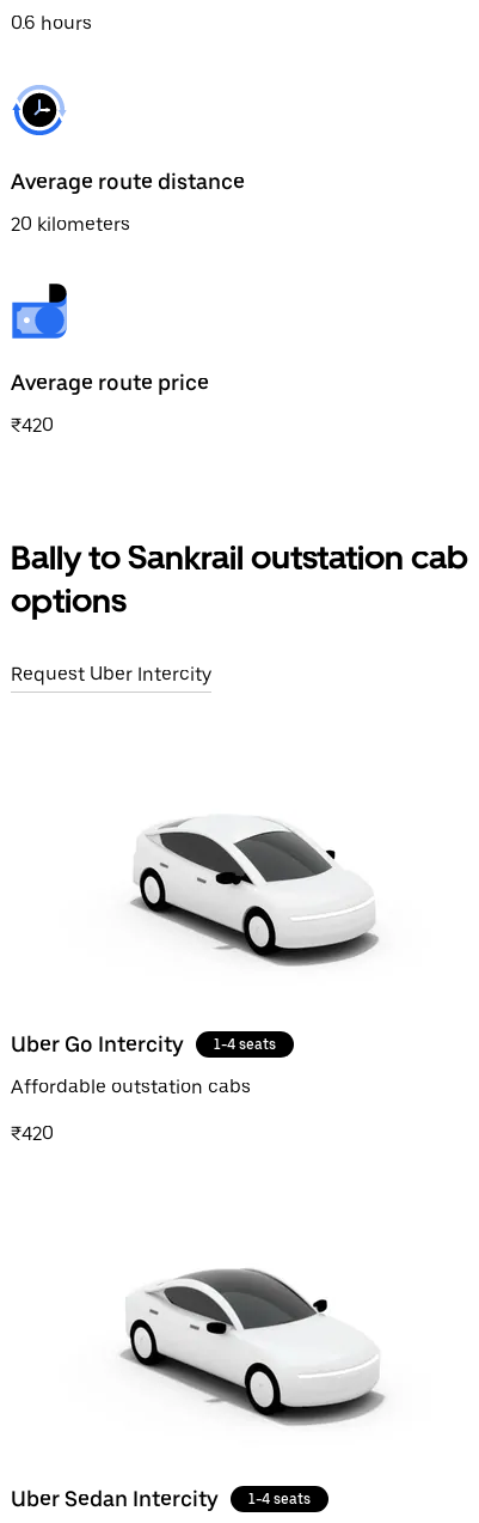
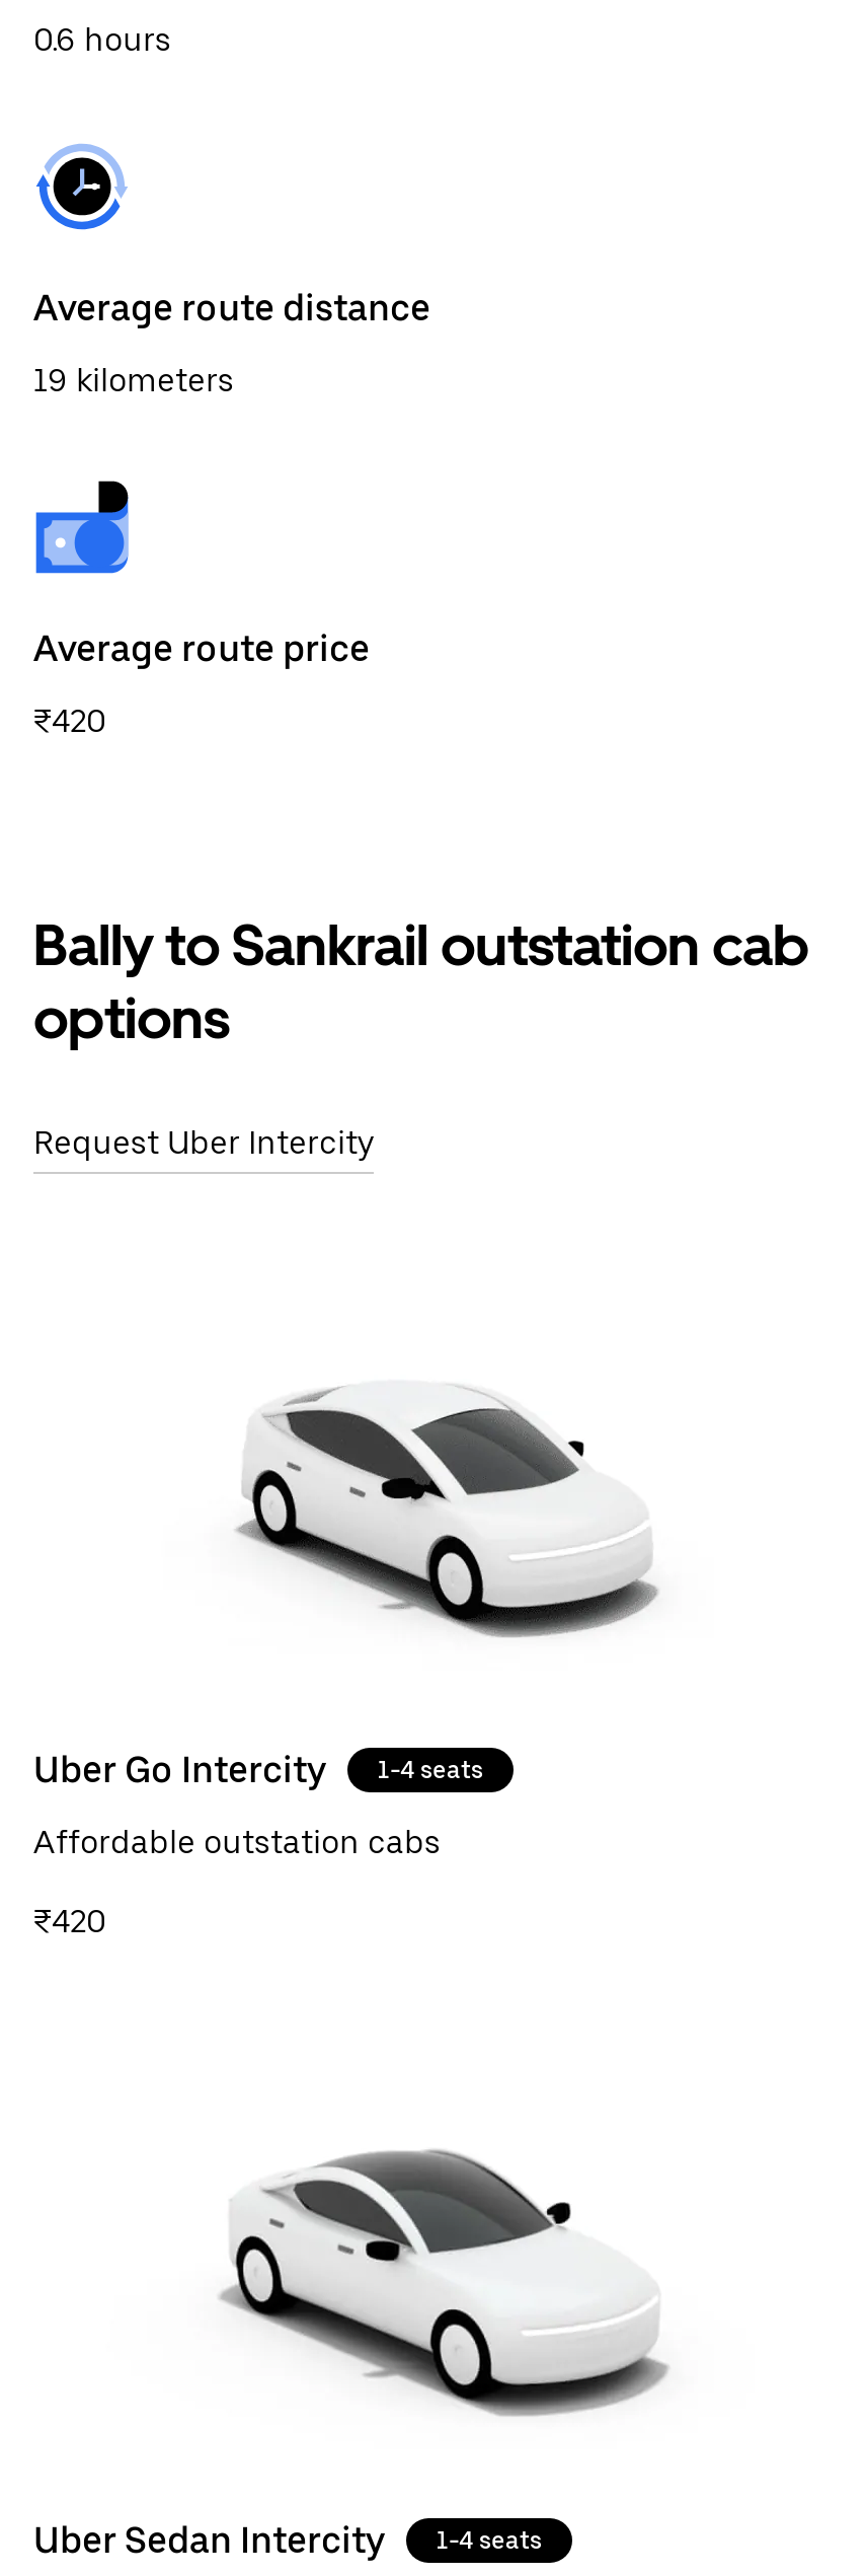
[11,213,130,236] 20 kilometers -> [33,361,234,399] 19 kilometers

